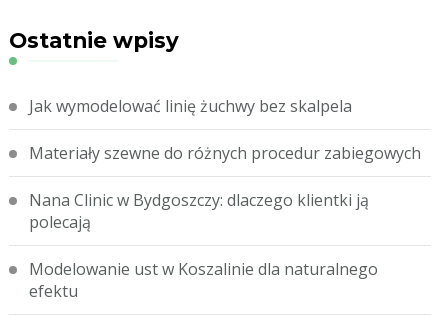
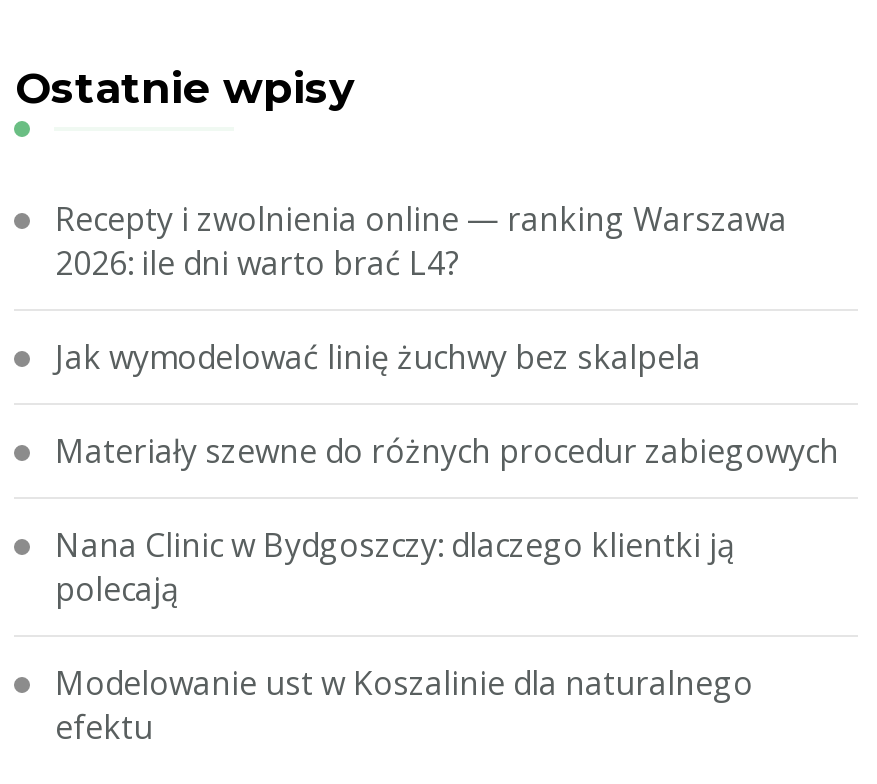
none -> [55,196,787,284] Recepty i zwolnienia online — ranking Warszawa | 2026: ile dni warto brać L4?

